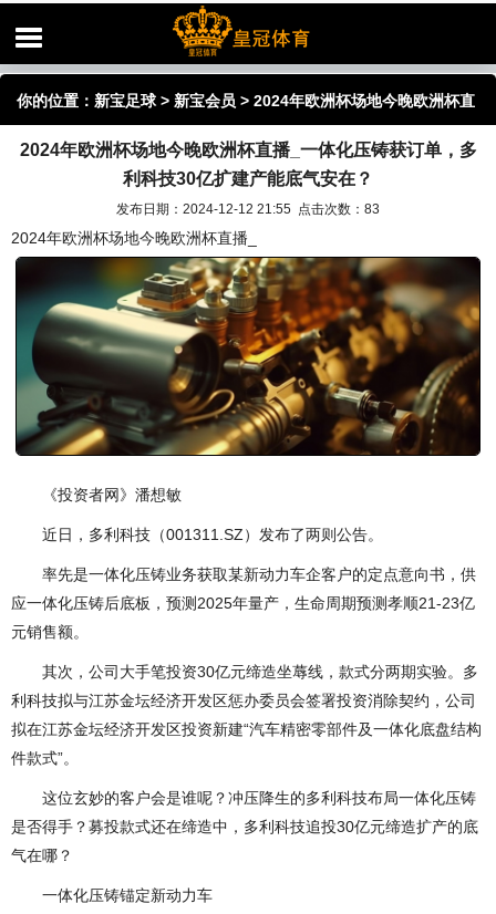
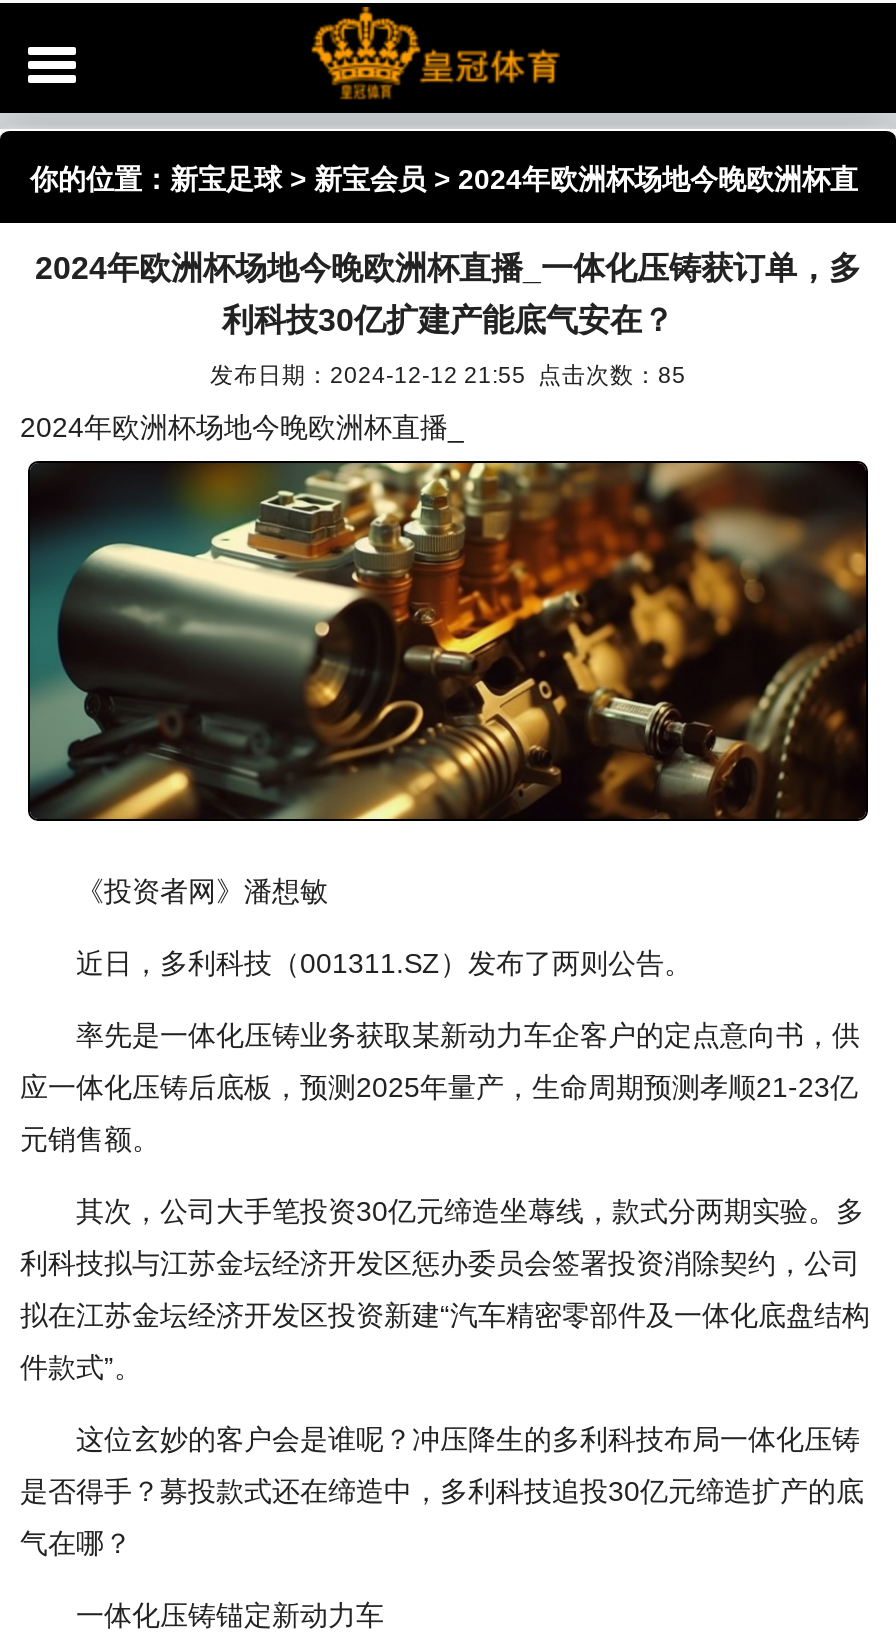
[116,201,380,216] 发布日期：2024-12-12 21:55 点击次数：83 -> [210,361,686,387] 发布日期：2024-12-12 21:55 点击次数：85

